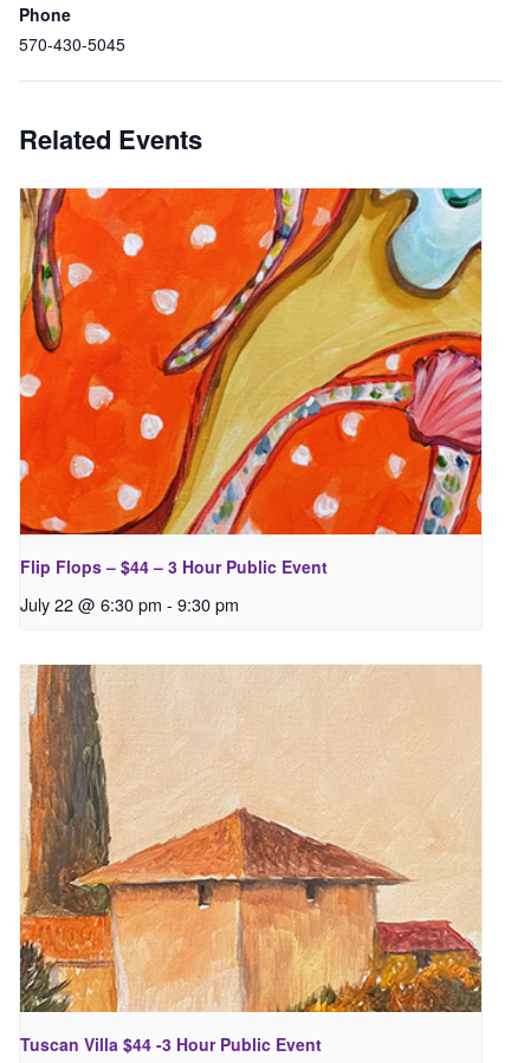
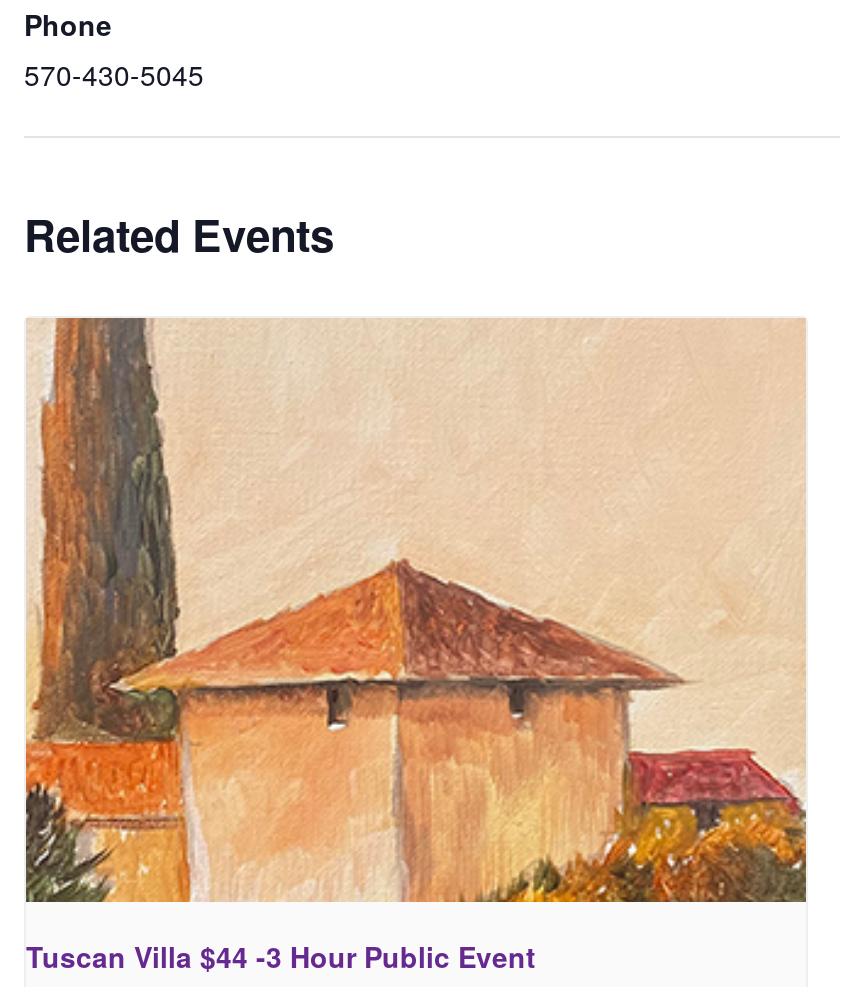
[19,187,483,617] [image] | Flip Flops – $44 – 3 Hour Public Event | July 22 @ 6:30 pm - 9:30 pm -> none

